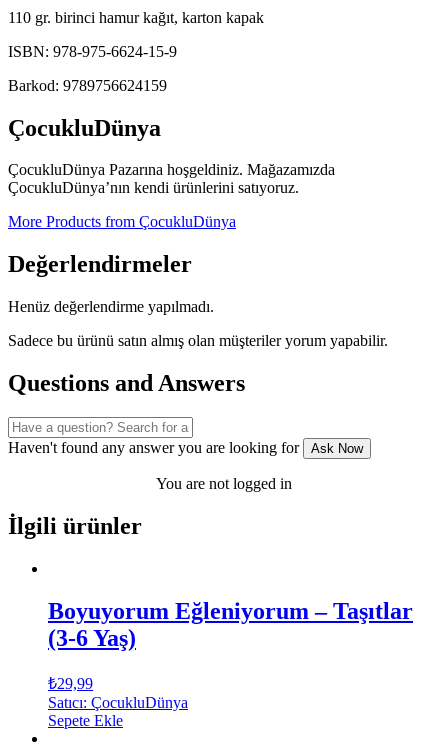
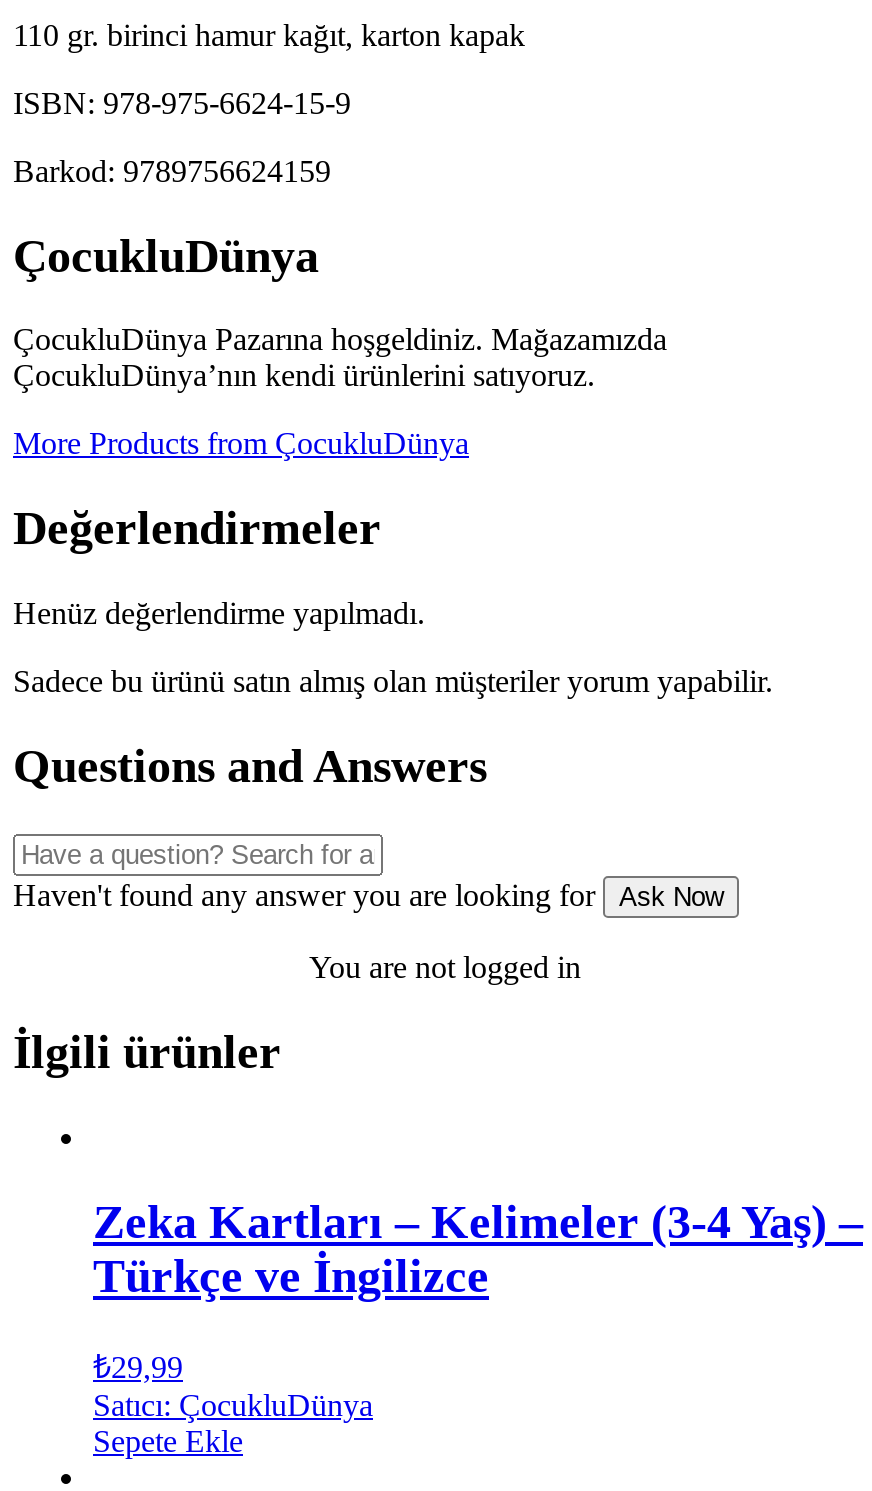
[48,598,413,651] Boyuyorum Eğleniyorum – Taşıtlar | (3-6 Yaş) -> [93,1196,863,1302] Zeka Kartları – Kelimeler (3-4 Yaş) – | Türkçe ve İngilizce

